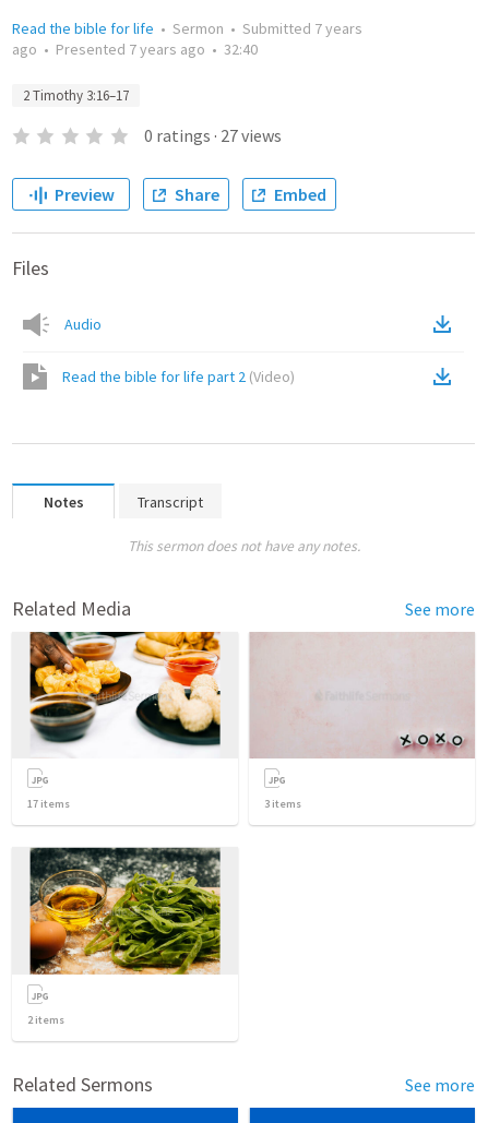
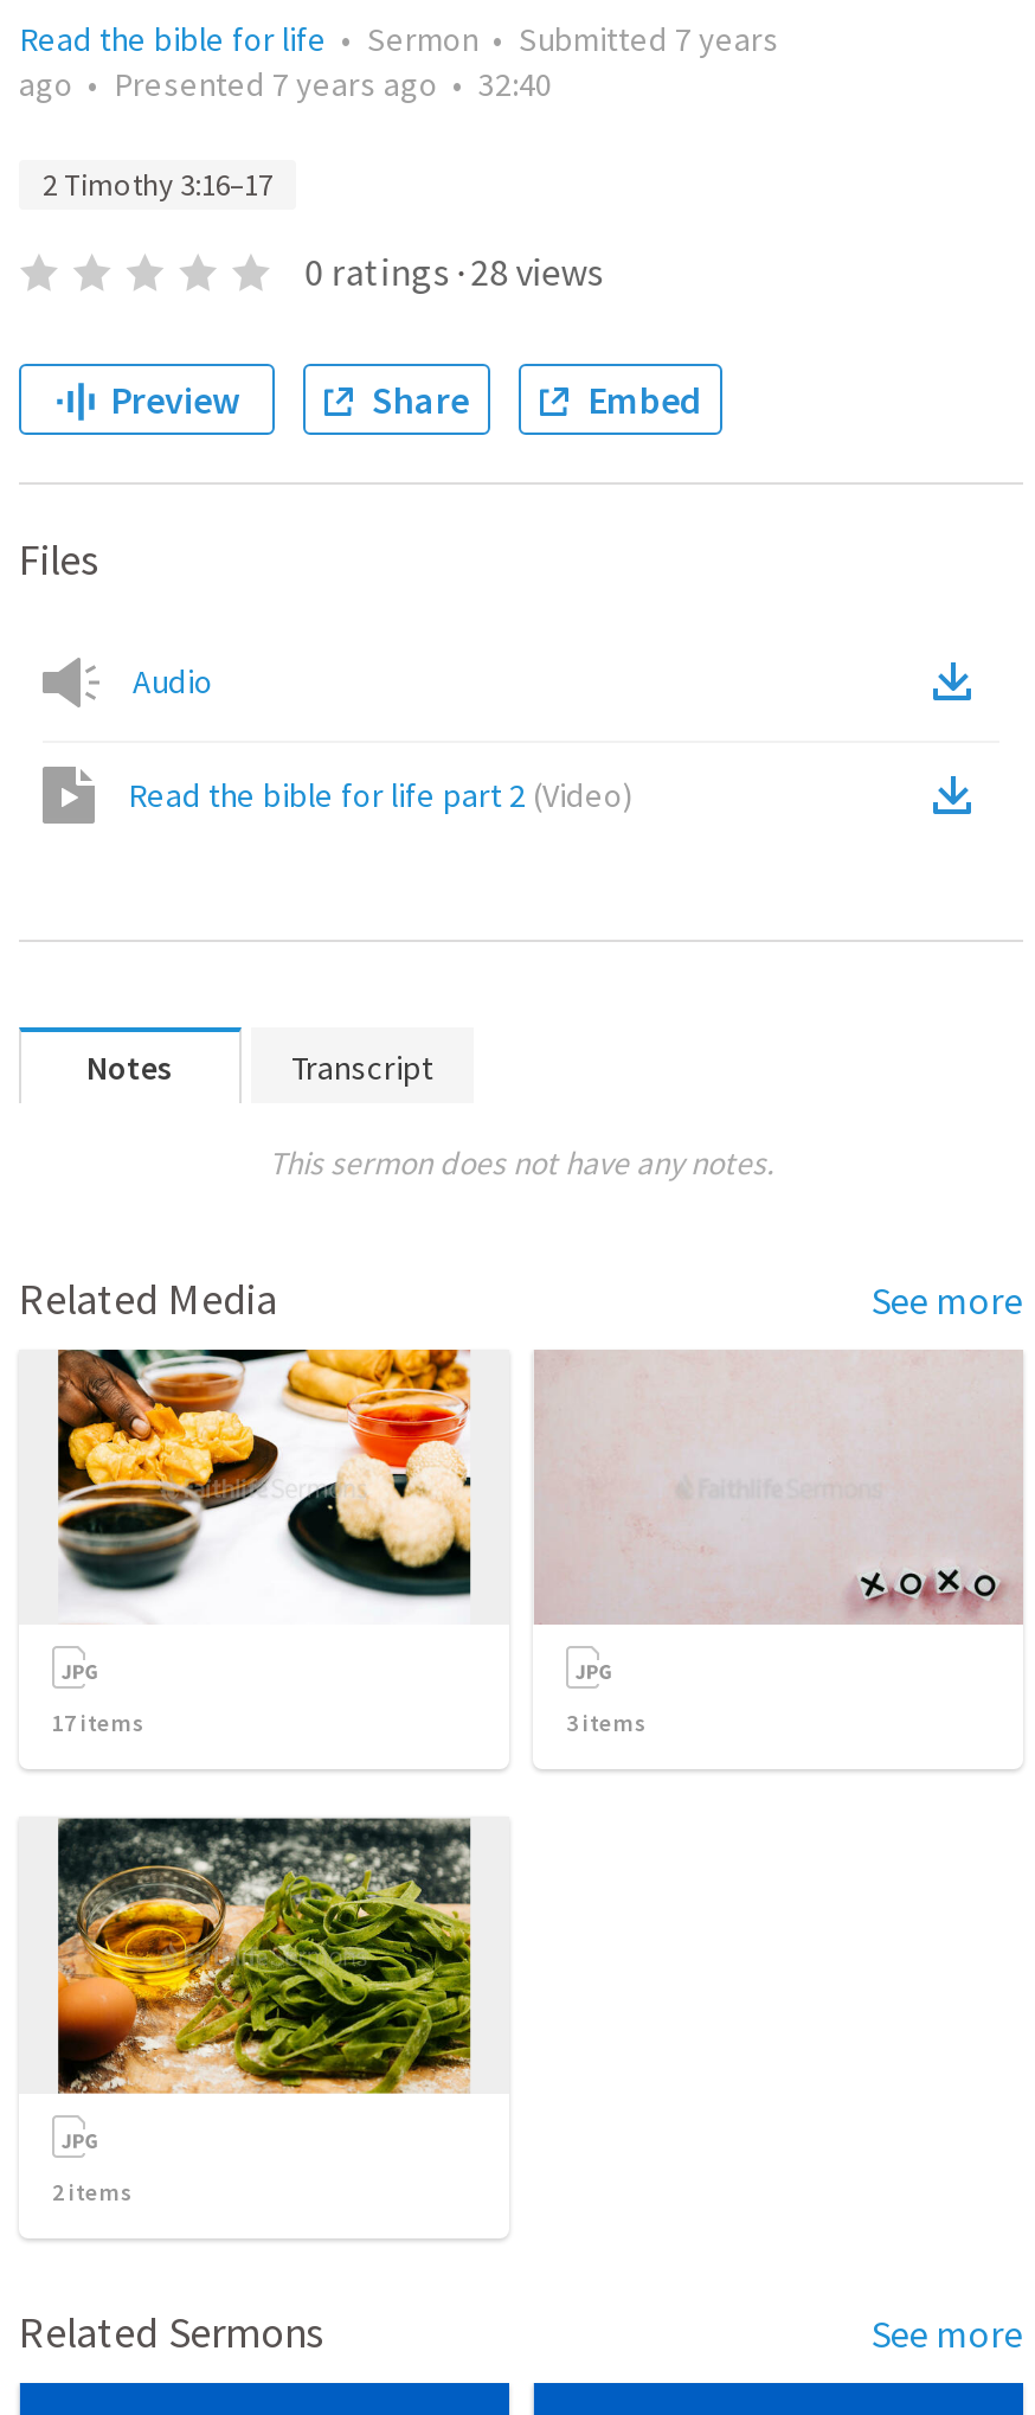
[144,124,281,146] 0 ratings · 27 views -> [305,248,603,295] 0 ratings · 28 views

